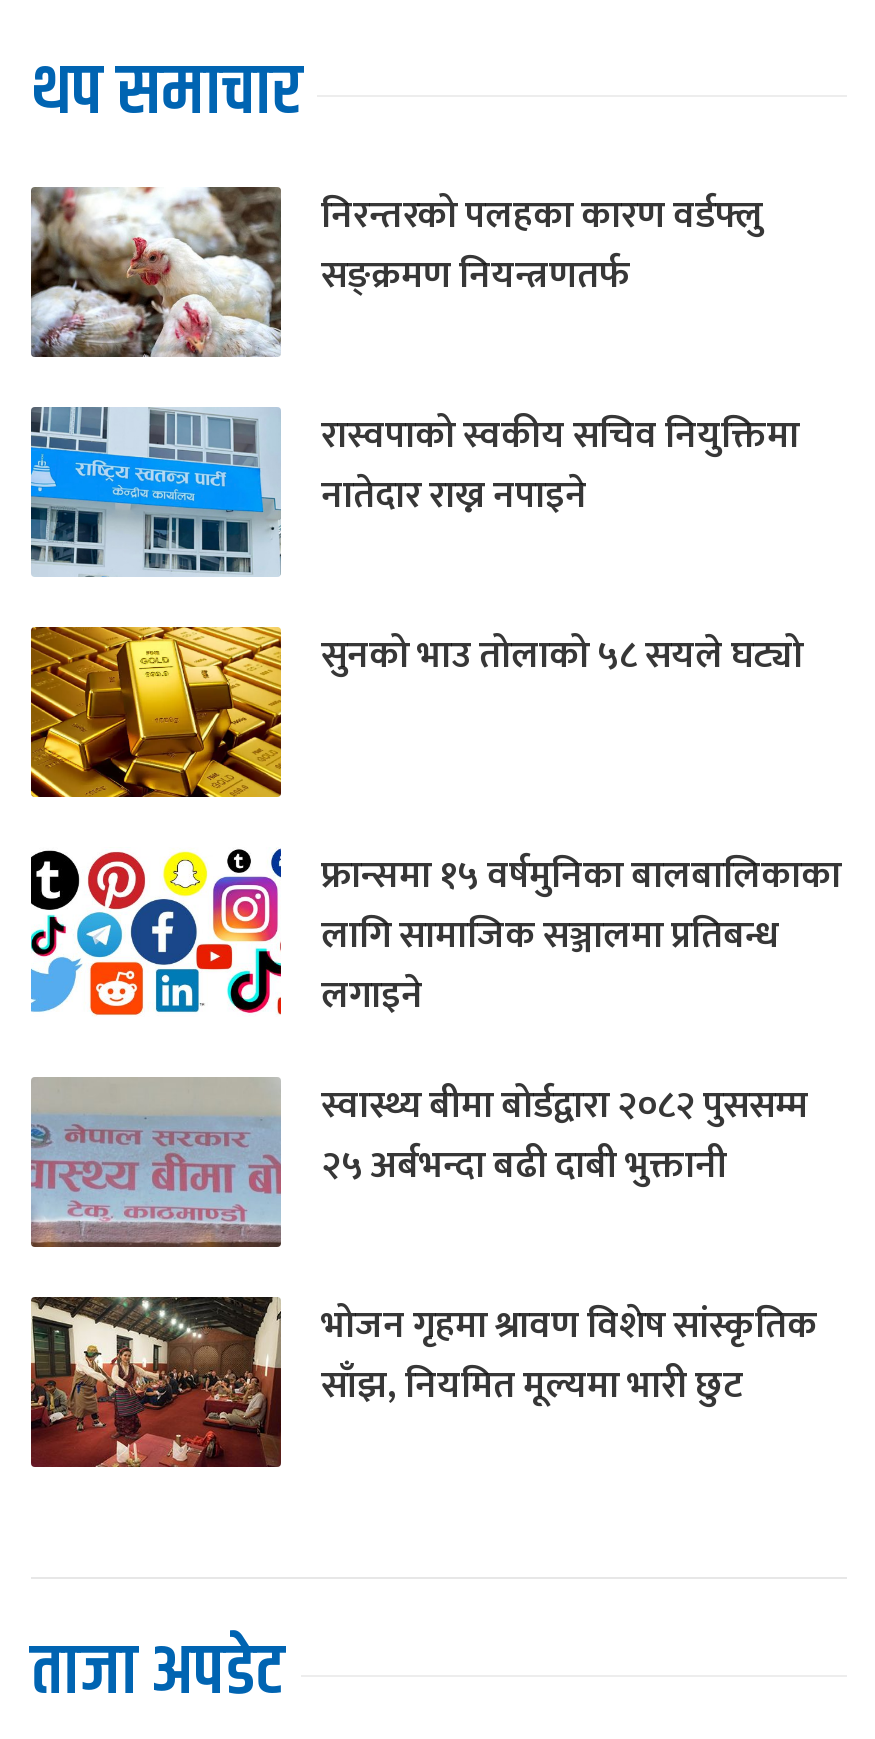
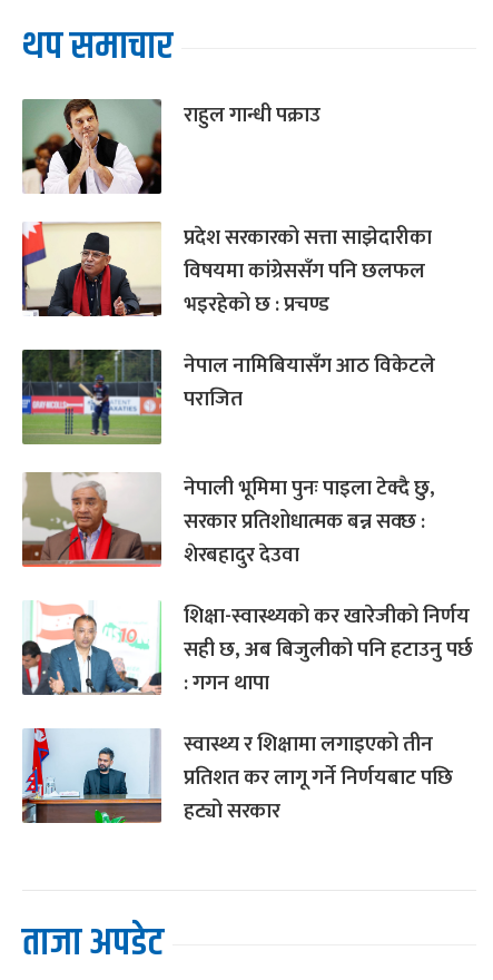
[31,185,763,359] [image] | निरन्तरको पलहका कारण वर्डफ्लु | सङ्क्रमण नियन्त्रणतर्फ -> [22,98,321,195] [image] | राहुल गान्धी पक्राउ
[29,405,799,577] [image] | रास्वपाको स्वकीय सचिव नियुक्तिमा | नातेदार राख्न नपाइने -> [21,220,432,322] [image] | प्रदेश सरकारको सत्ता साझेदारीका | विषयमा कांग्रेससँग पनि छलफल | भइरहेको छ : प्रचण्ड
[29,625,803,799] [image] | सुनको भाउ तोलाको ५८ सयले घट्यो -> [21,349,435,445] [image] | नेपाल नामिबियासँग आठ विकेटले | पराजित
[29,845,841,1027] [image] | फ्रान्समा १५ वर्षमुनिका बालबालिकाका | लागि सामाजिक सञ्जालमा प्रतिबन्ध | लगाइने -> [21,471,435,572] [image] | नेपाली भूमिमा पुनः पाइला टेक्दै छु, | सरकार प्रतिशोधात्मक बन्न सक्छ : | शेरबहादुर देउवा
[31,1075,809,1249] [image] | स्वास्थ्य बीमा बोर्डद्वारा २०८२ पुससम्म | २५ अर्बभन्दा बढी दाबी भुक्तानी -> [22,599,473,700] [image] | शिक्षा-स्वास्थ्यको कर खारेजीको निर्णय | सही छ, अब बिजुलीको पनि हटाउनु पर्छ | : गगन थापा
[29,1295,817,1469] [image] | भोजन गृहमा श्रावण विशेष सांस्कृतिक | साँझ, नियमित मूल्यमा भारी छुट -> [21,727,453,829] [image] | स्वास्थ्य र शिक्षामा लगाइएको तीन | प्रतिशत कर लागू गर्ने निर्णयबाट पछि | हट्यो सरकार

